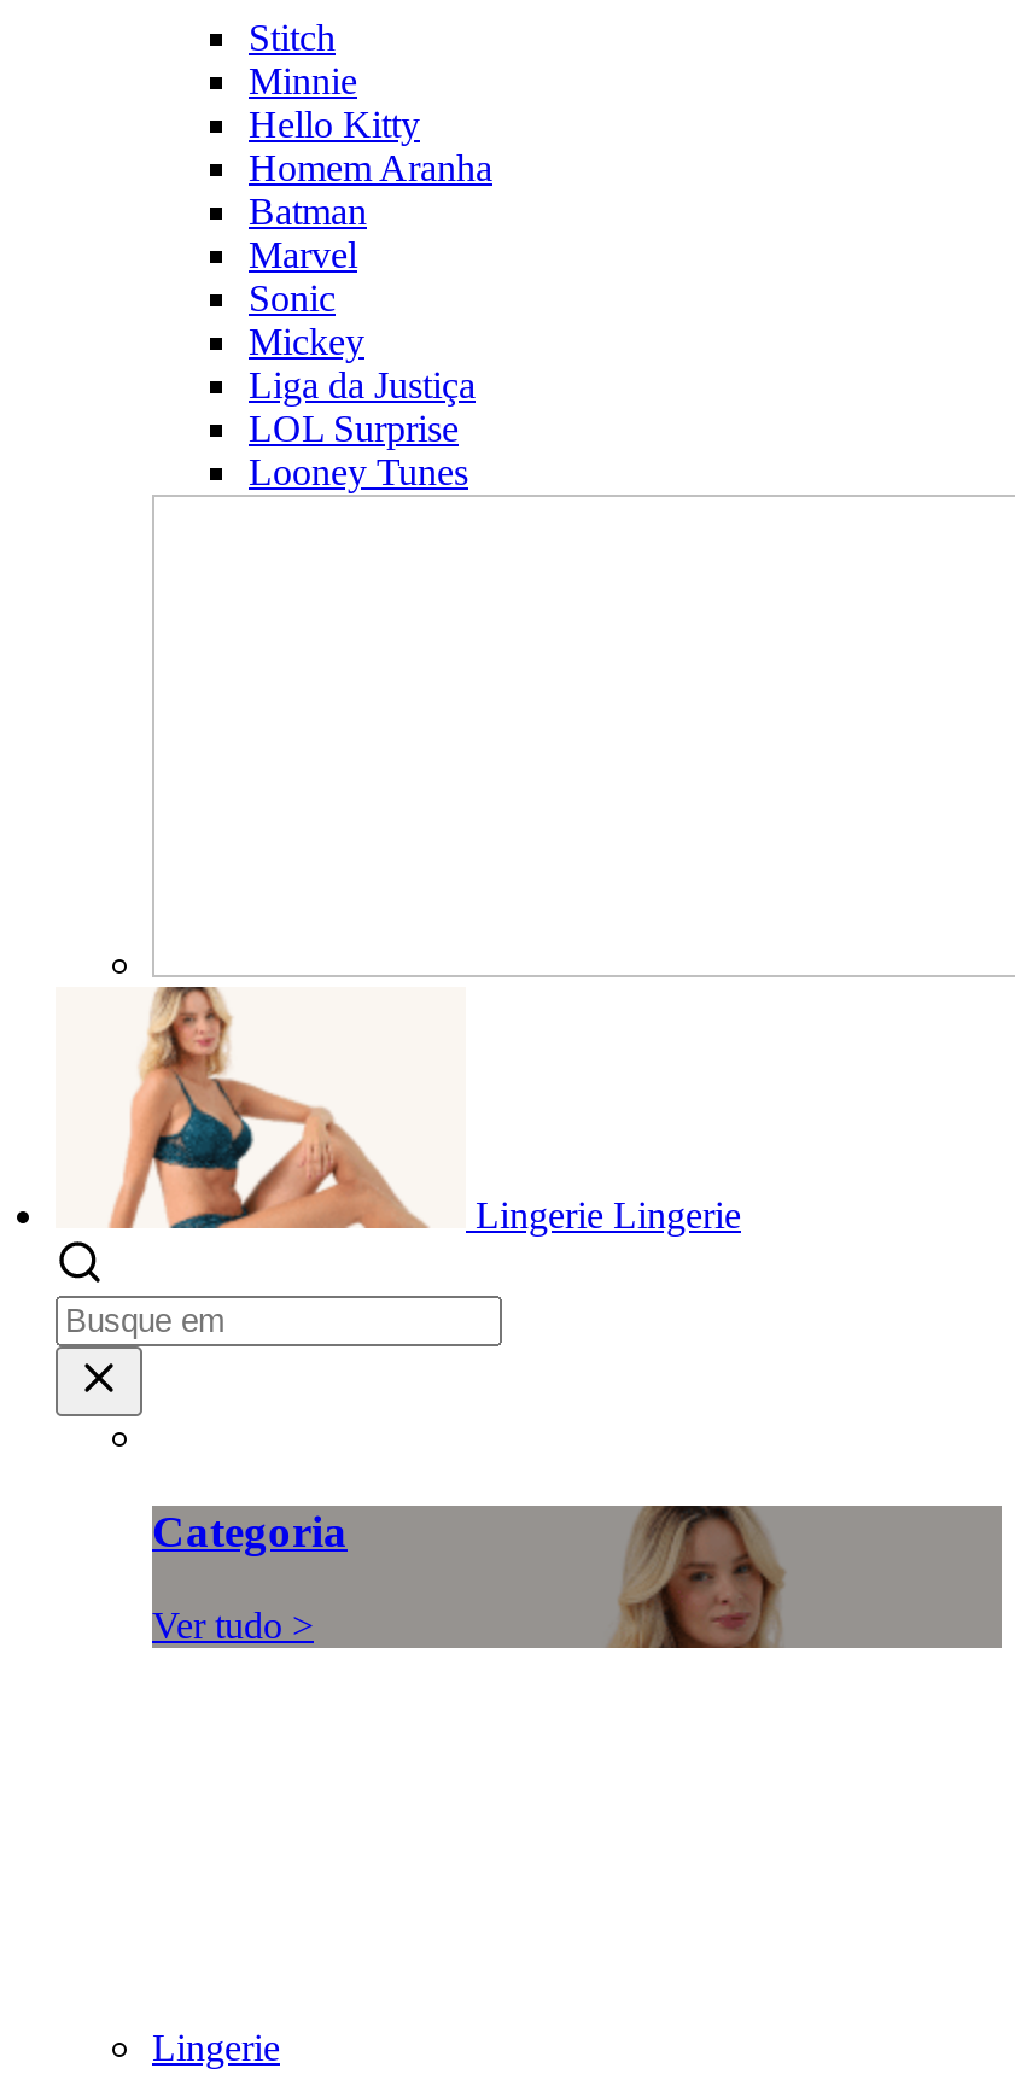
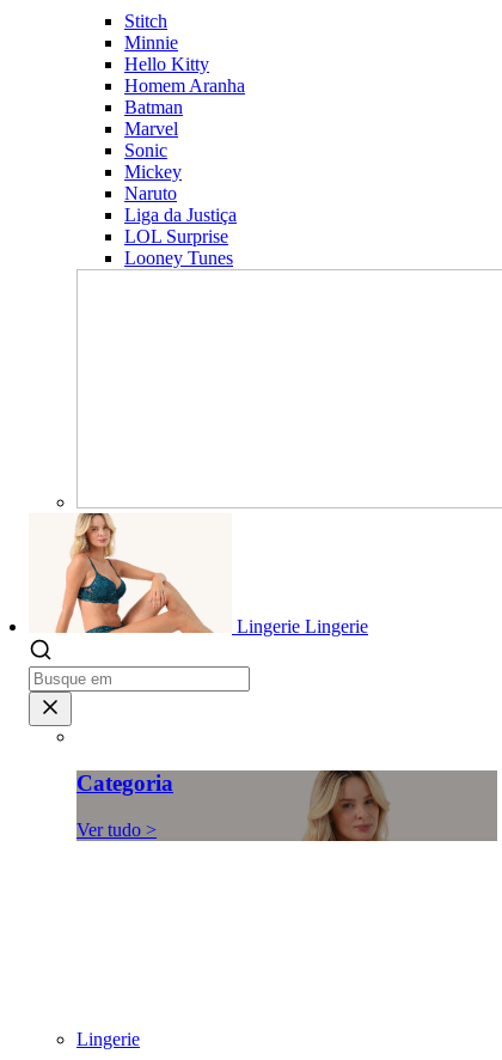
none -> [124,183,177,204] Naruto

